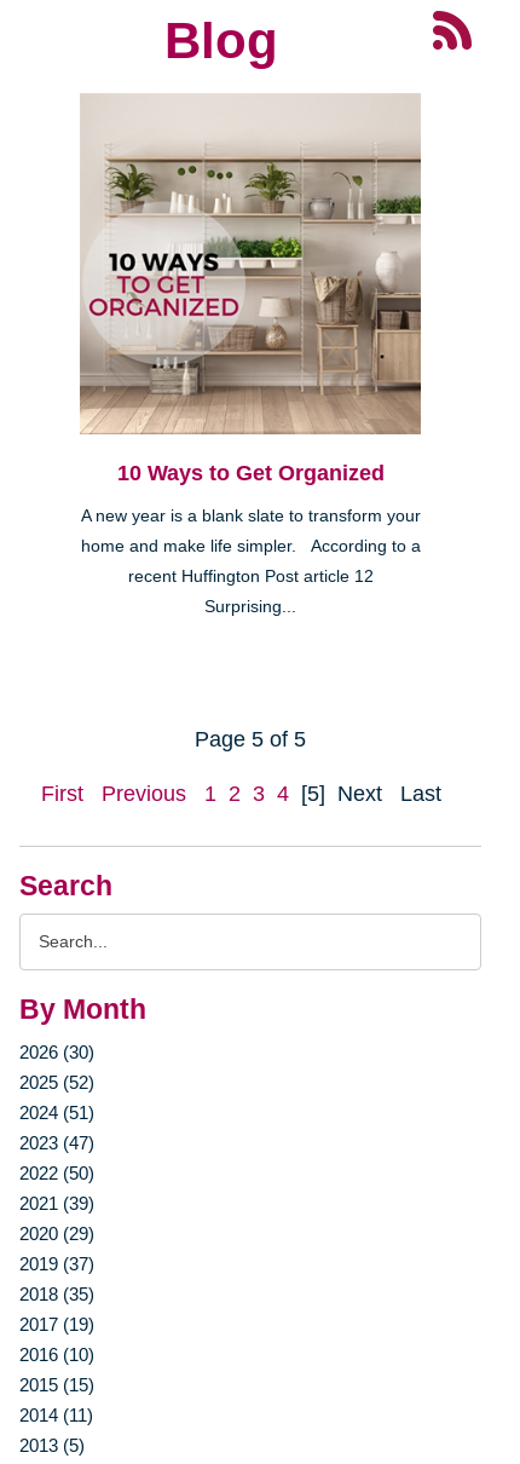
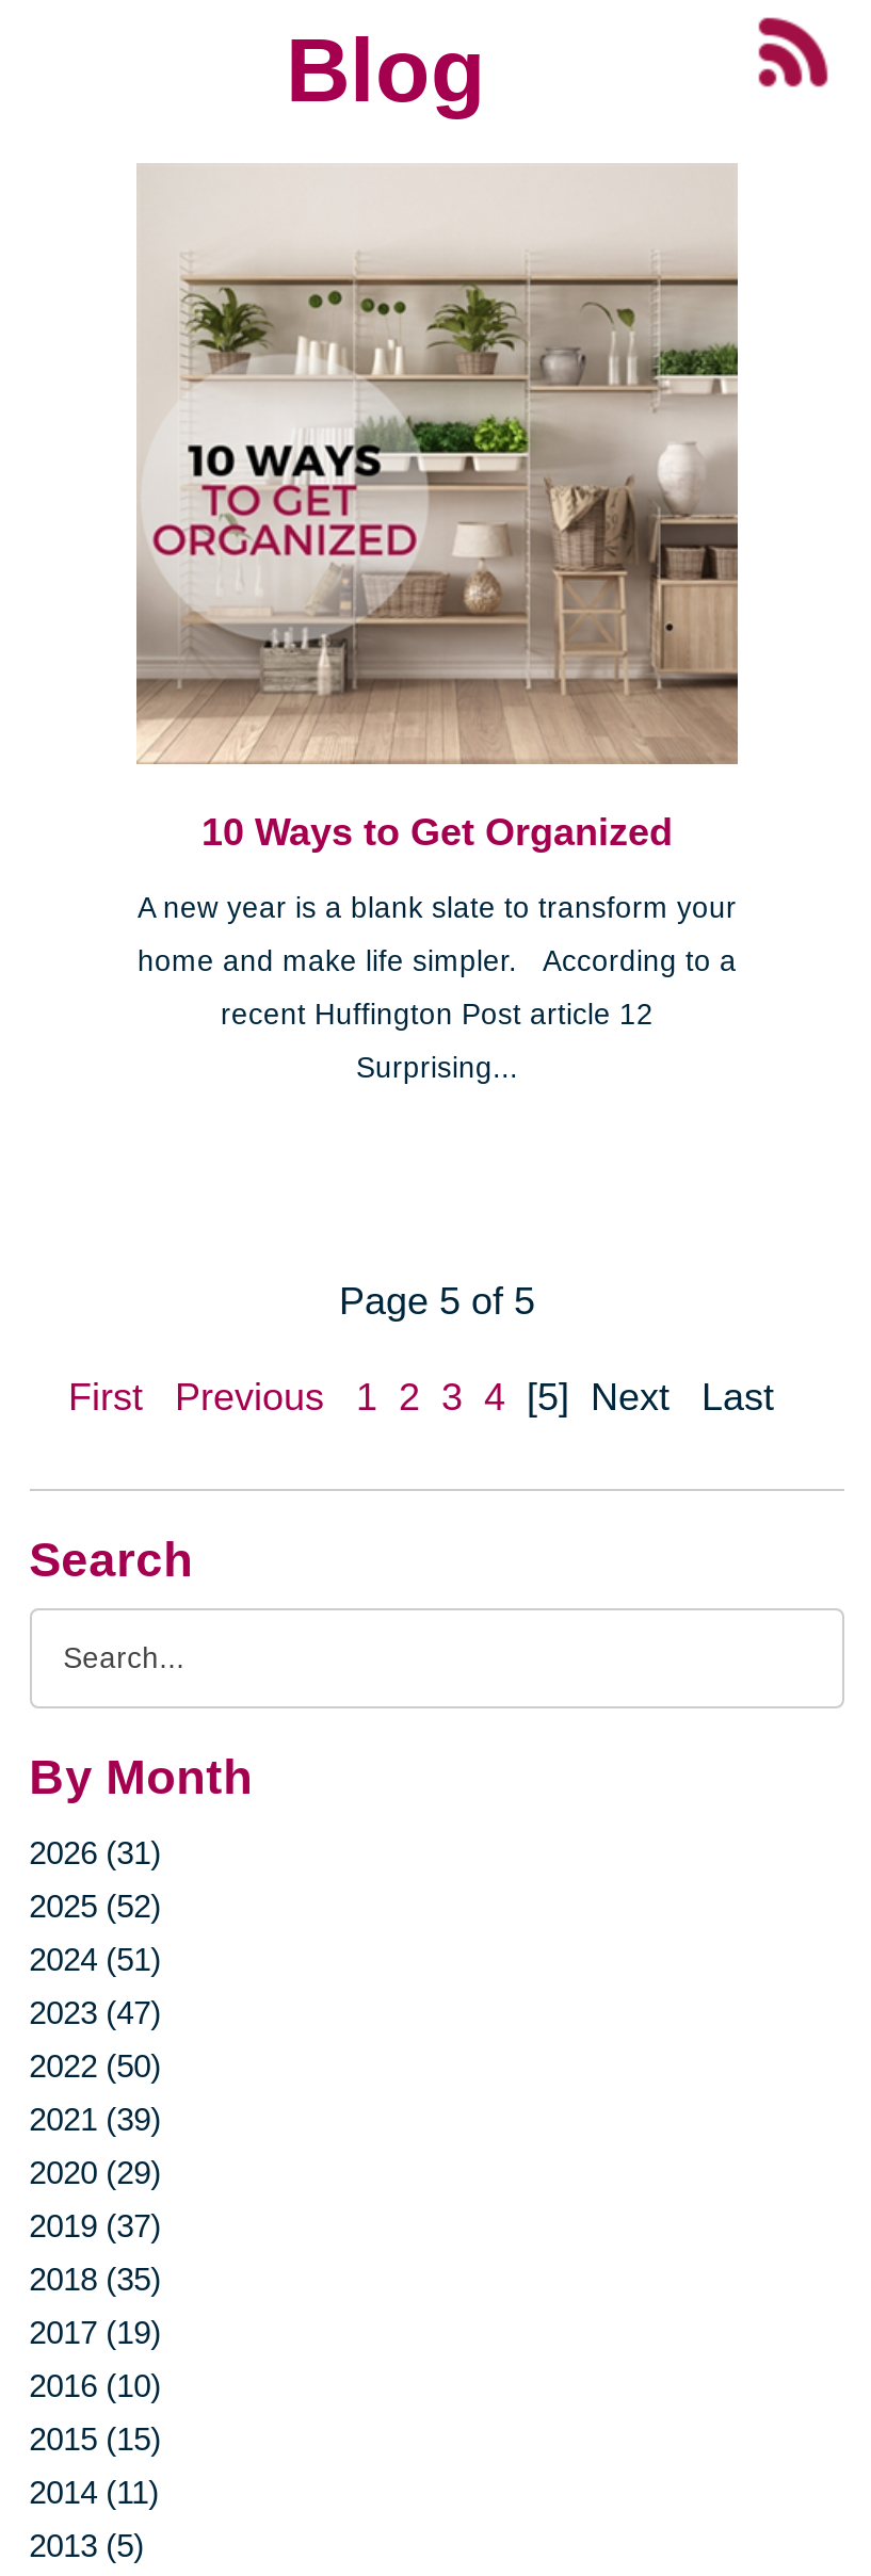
[19,1042,94,1063] 2026 (30) -> [29,1835,161,1871] 2026 (31)

